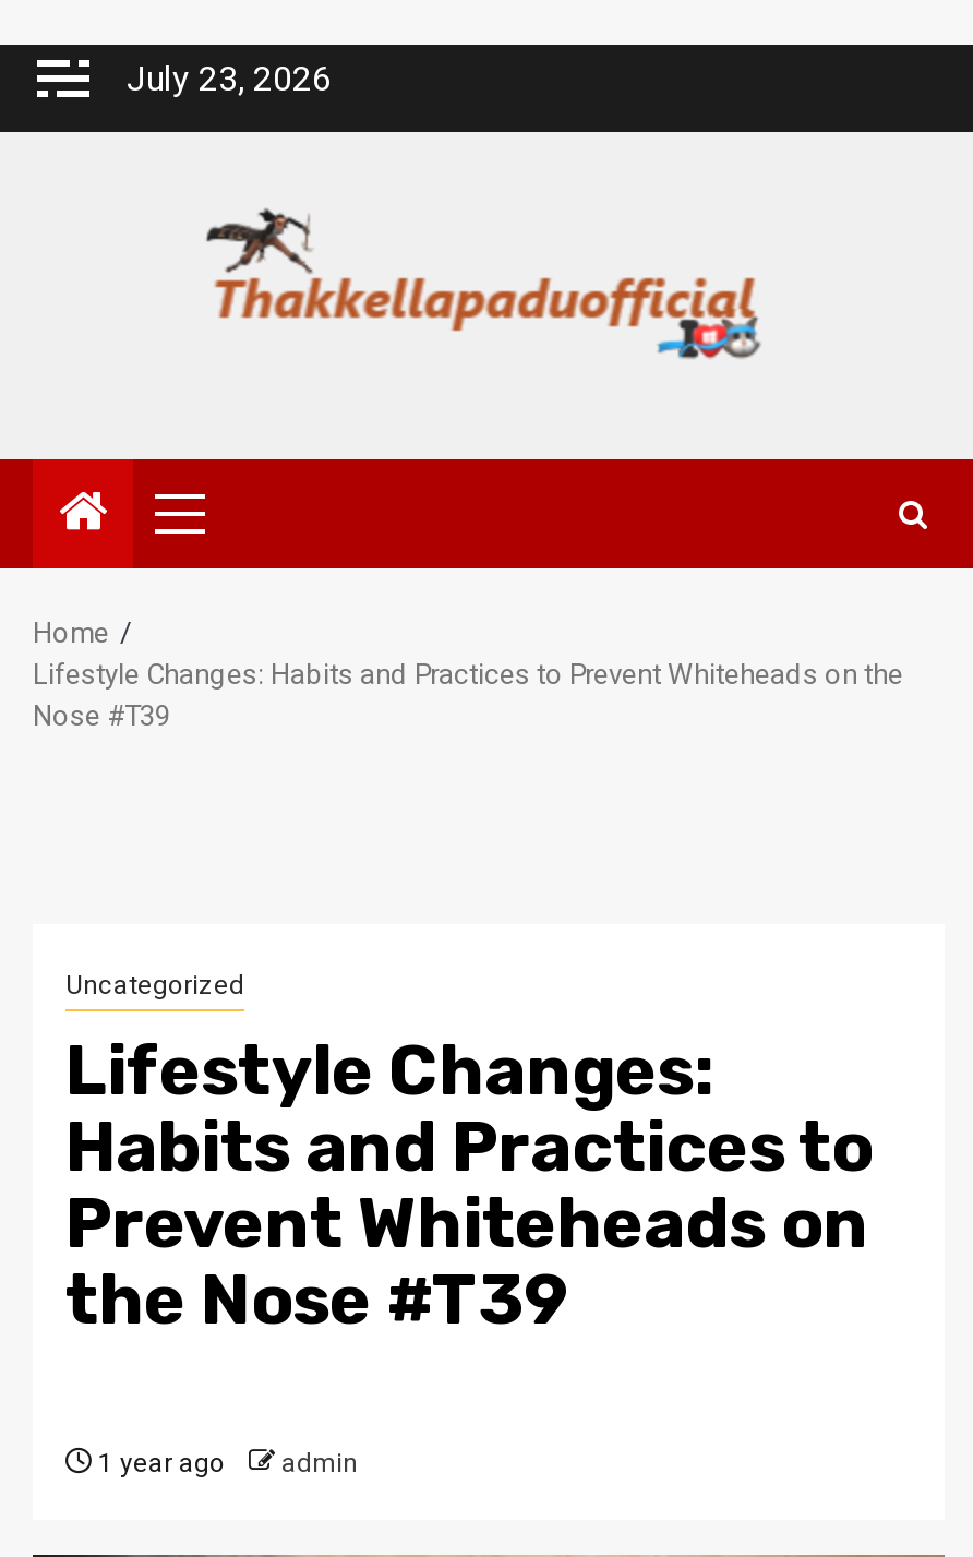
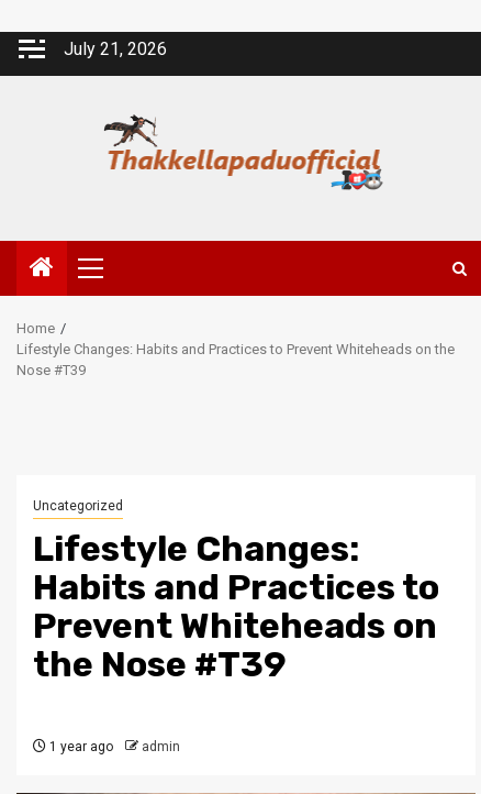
[127,58,332,99] July 23, 2026 -> [64,38,167,59] July 21, 2026

